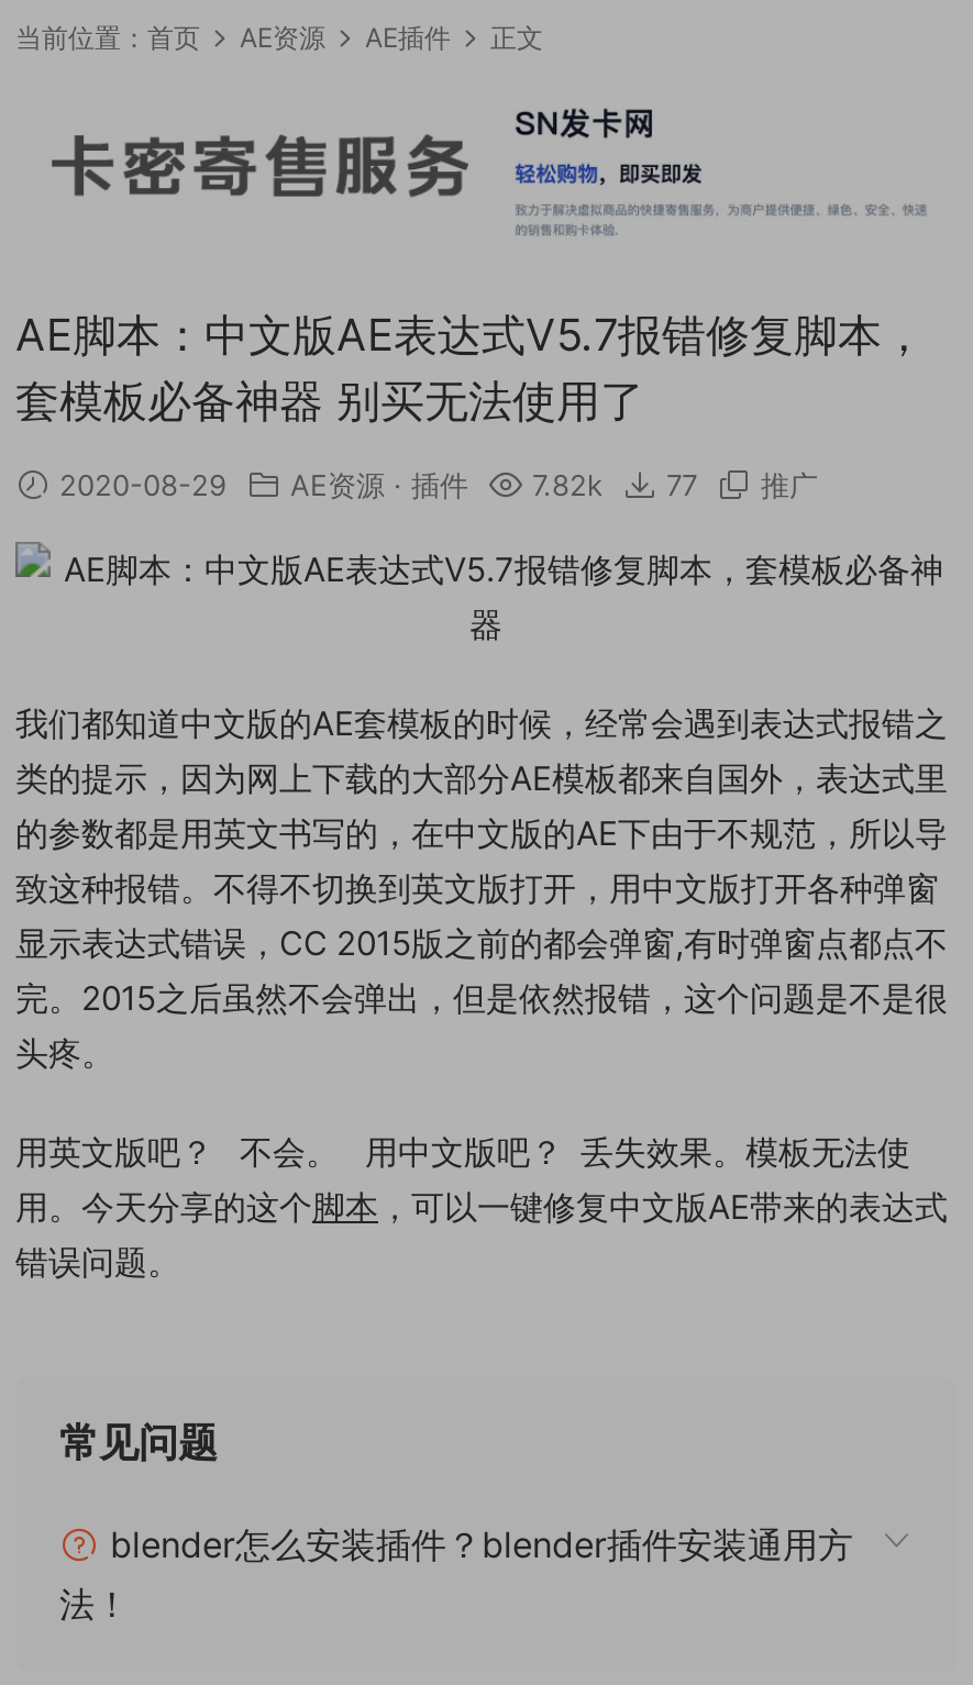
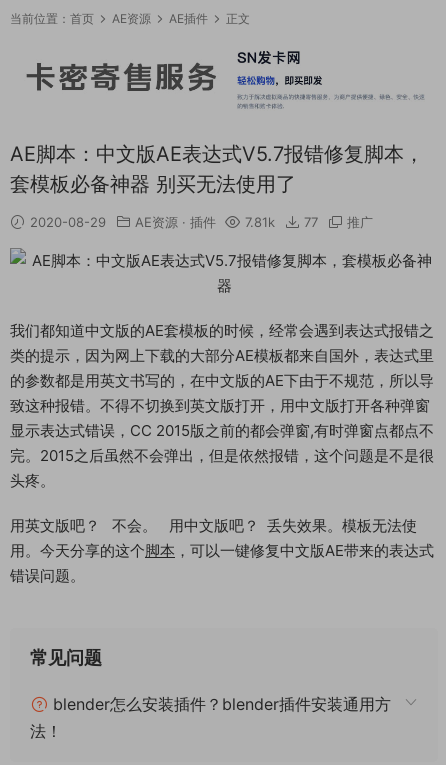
[51,468,818,503] 2020-08-29 AE资源·插件 7.82k 77 推广 -> [26,214,373,230] 2020-08-29 AE资源·插件 7.81k 77 推广

